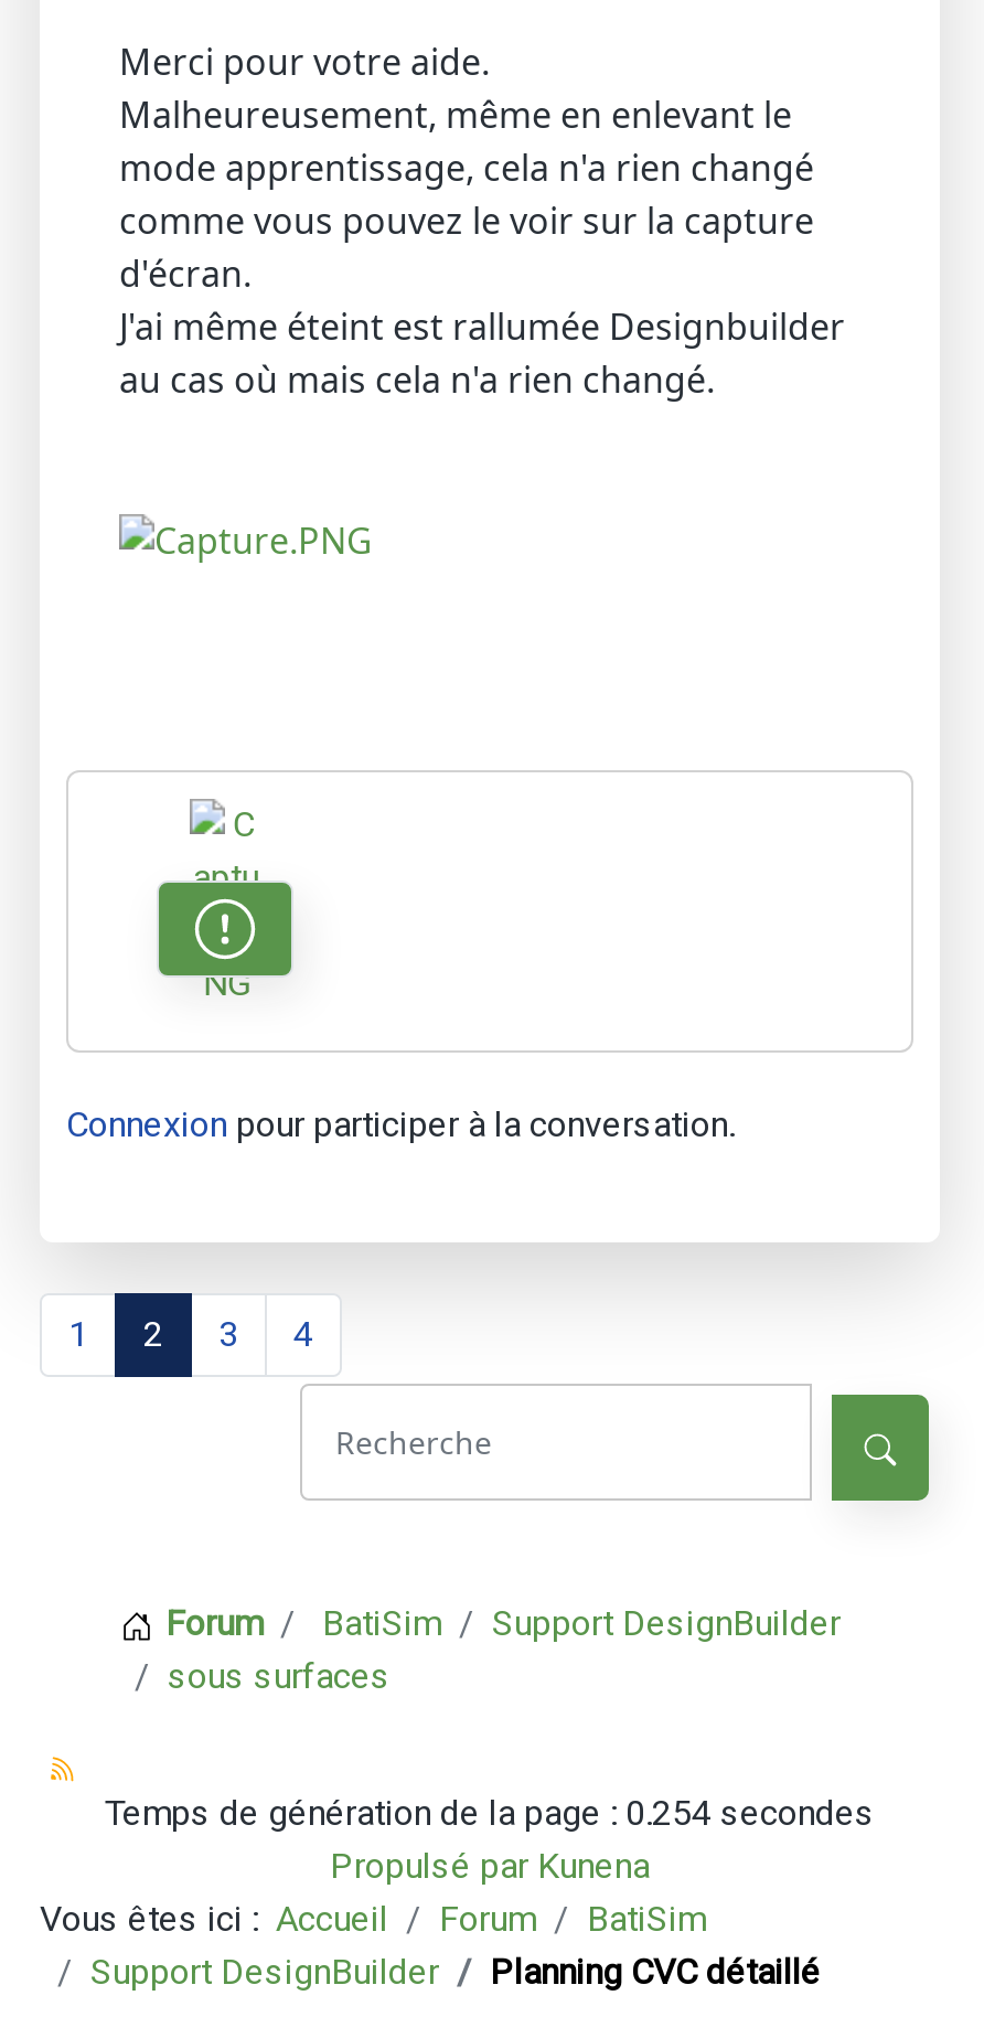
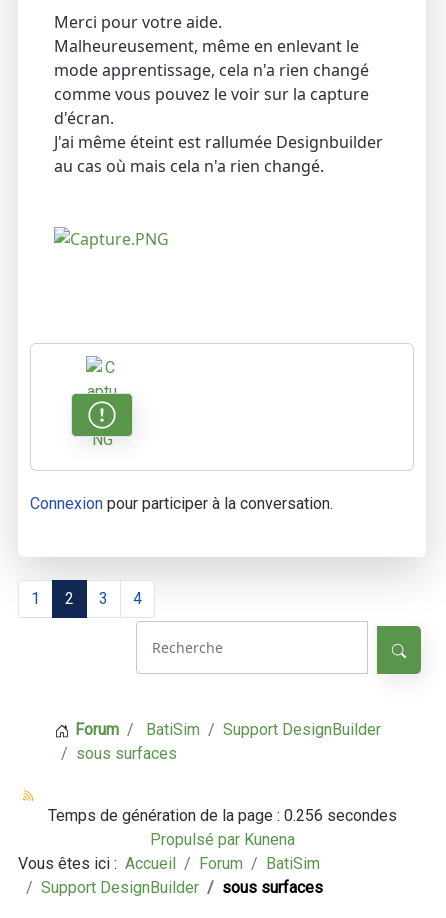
[105,1793,875,1835] Temps de génération de la page : 0.254 secondes -> [47,806,396,825] Temps de génération de la page : 0.256 secondes
[490,1952,821,1994] Planning CVC détaillé -> [222,878,323,897] sous surfaces

